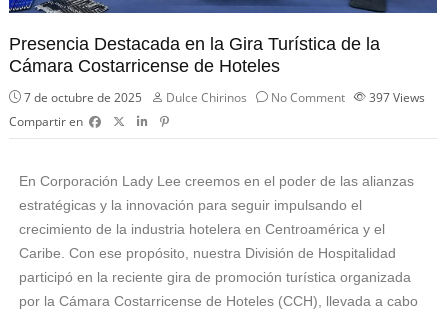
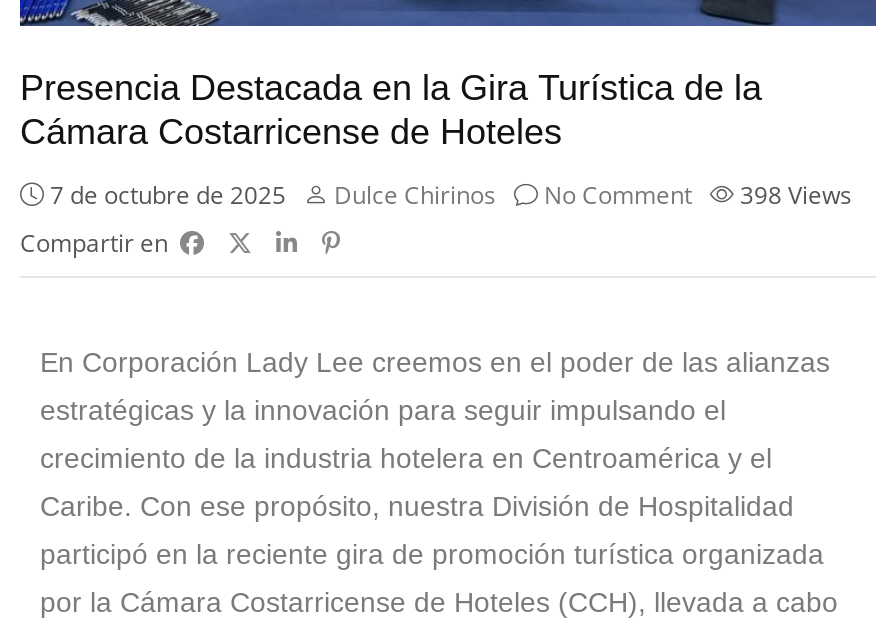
[21,89,425,106] 7 de octubre de 2025 Dulce Chirinos No Comment 397 Views -> [44,177,852,211] 7 de octubre de 2025 Dulce Chirinos No Comment 398 Views

